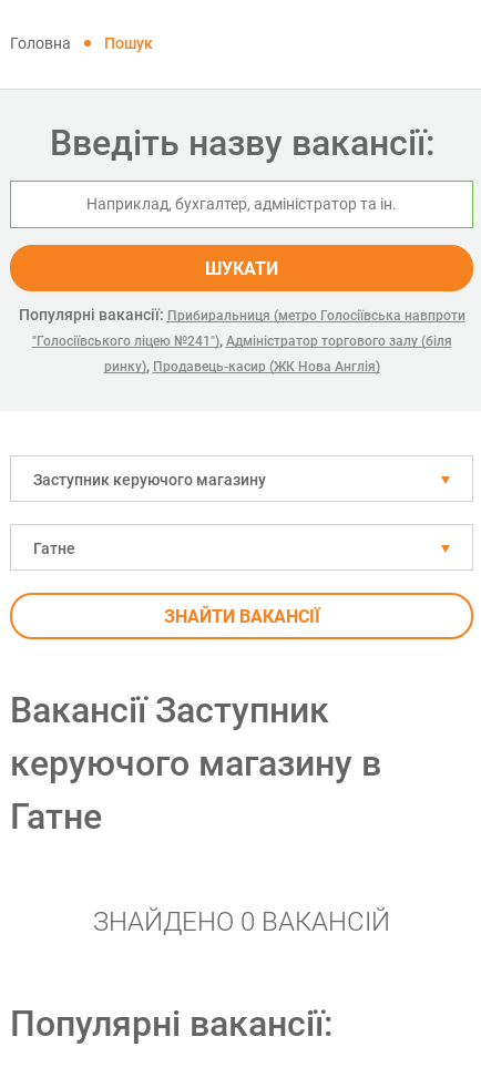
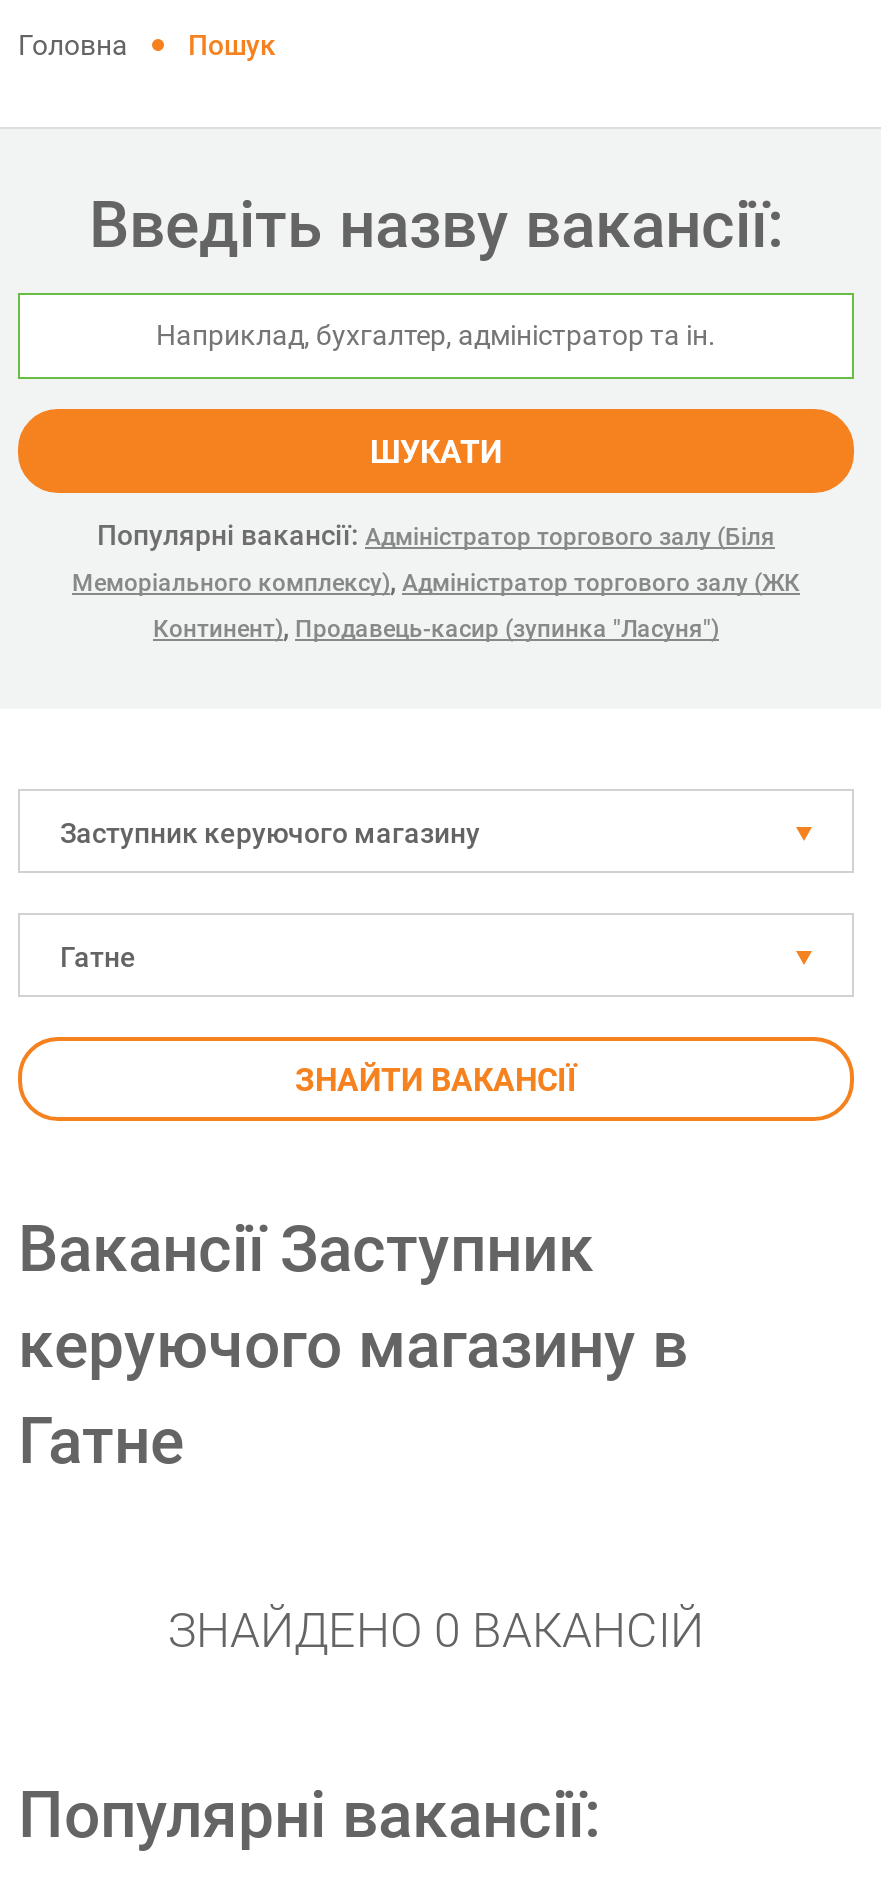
[18,306,465,374] Популярні вакансії: Прибиральниця (метро Голосіївська навпроти | "Голосіївського ліцею №241"), Адміністратор торгового залу (біля | ринку), Продавець-касир (ЖК Нова Англія) -> [72,519,800,643] Популярні вакансії: Адміністратор торгового залу (Біля | Меморіального комплексу), Адміністратор торгового залу (ЖК | Континент), Продавець-касир (зупинка "Ласуня")

